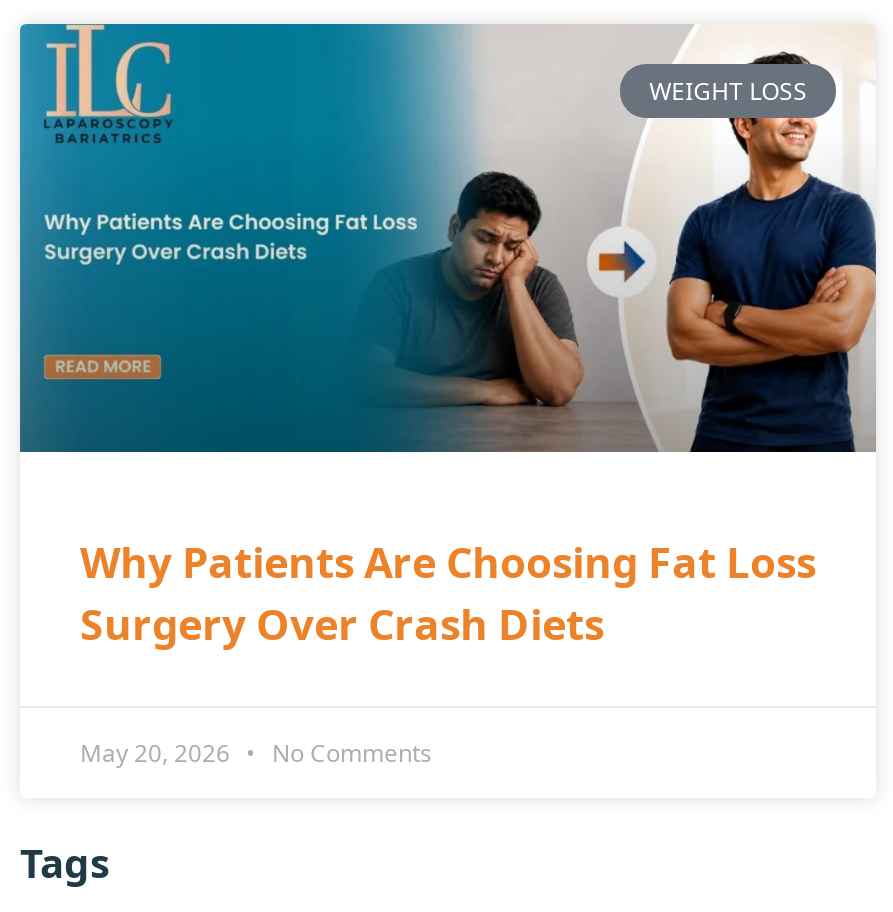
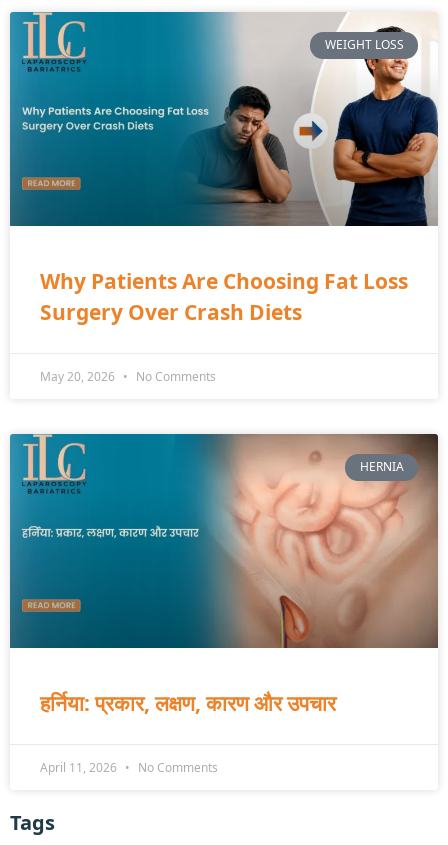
none -> [9,433,439,649] [image] | HERNIA
none -> [40,689,336,776] हर्निया: प्रकार, लक्षण, कारण और उपचार | April 11, 2026 | No Comments

